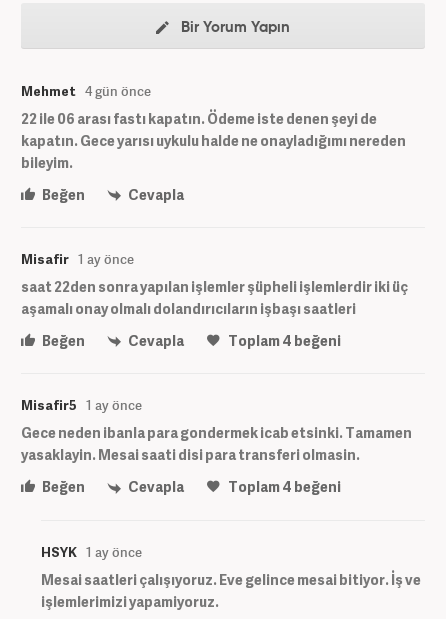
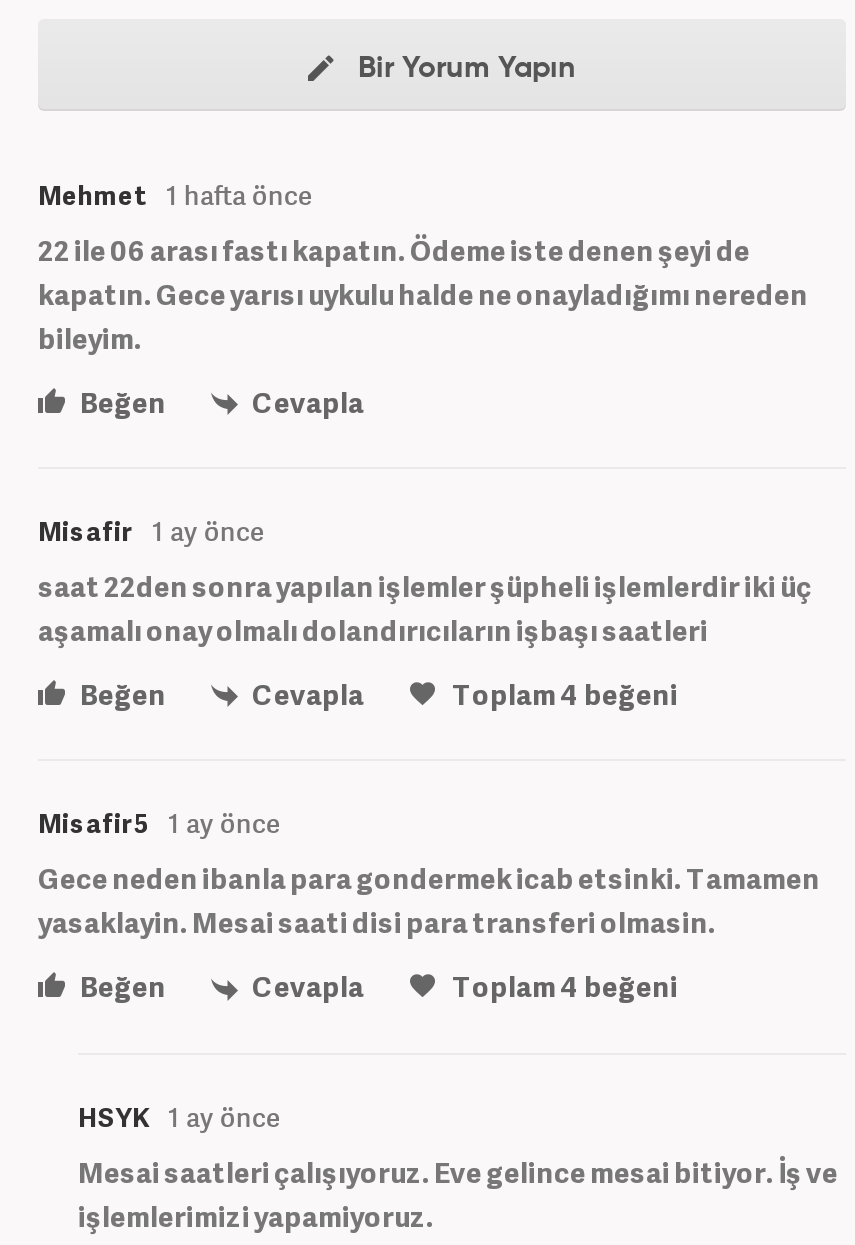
[21,81,151,99] Mehmet 4 gün önce -> [38,176,312,212] Mehmet 1 hafta önce

